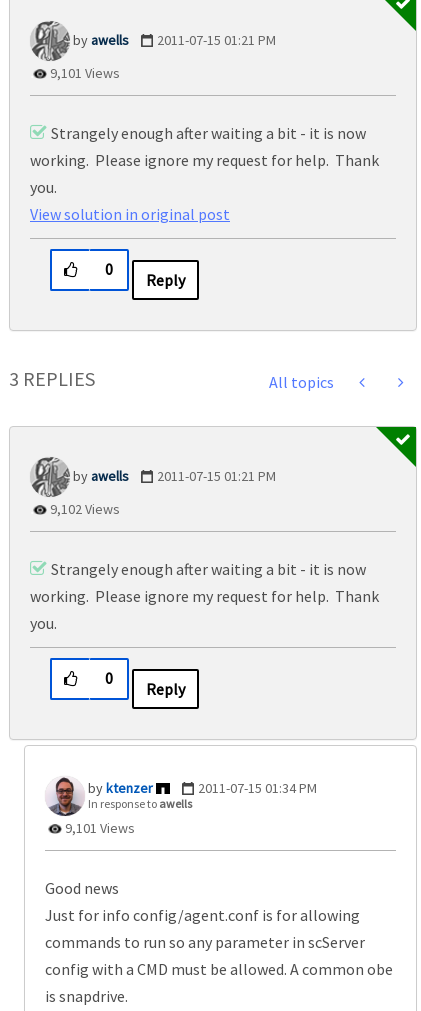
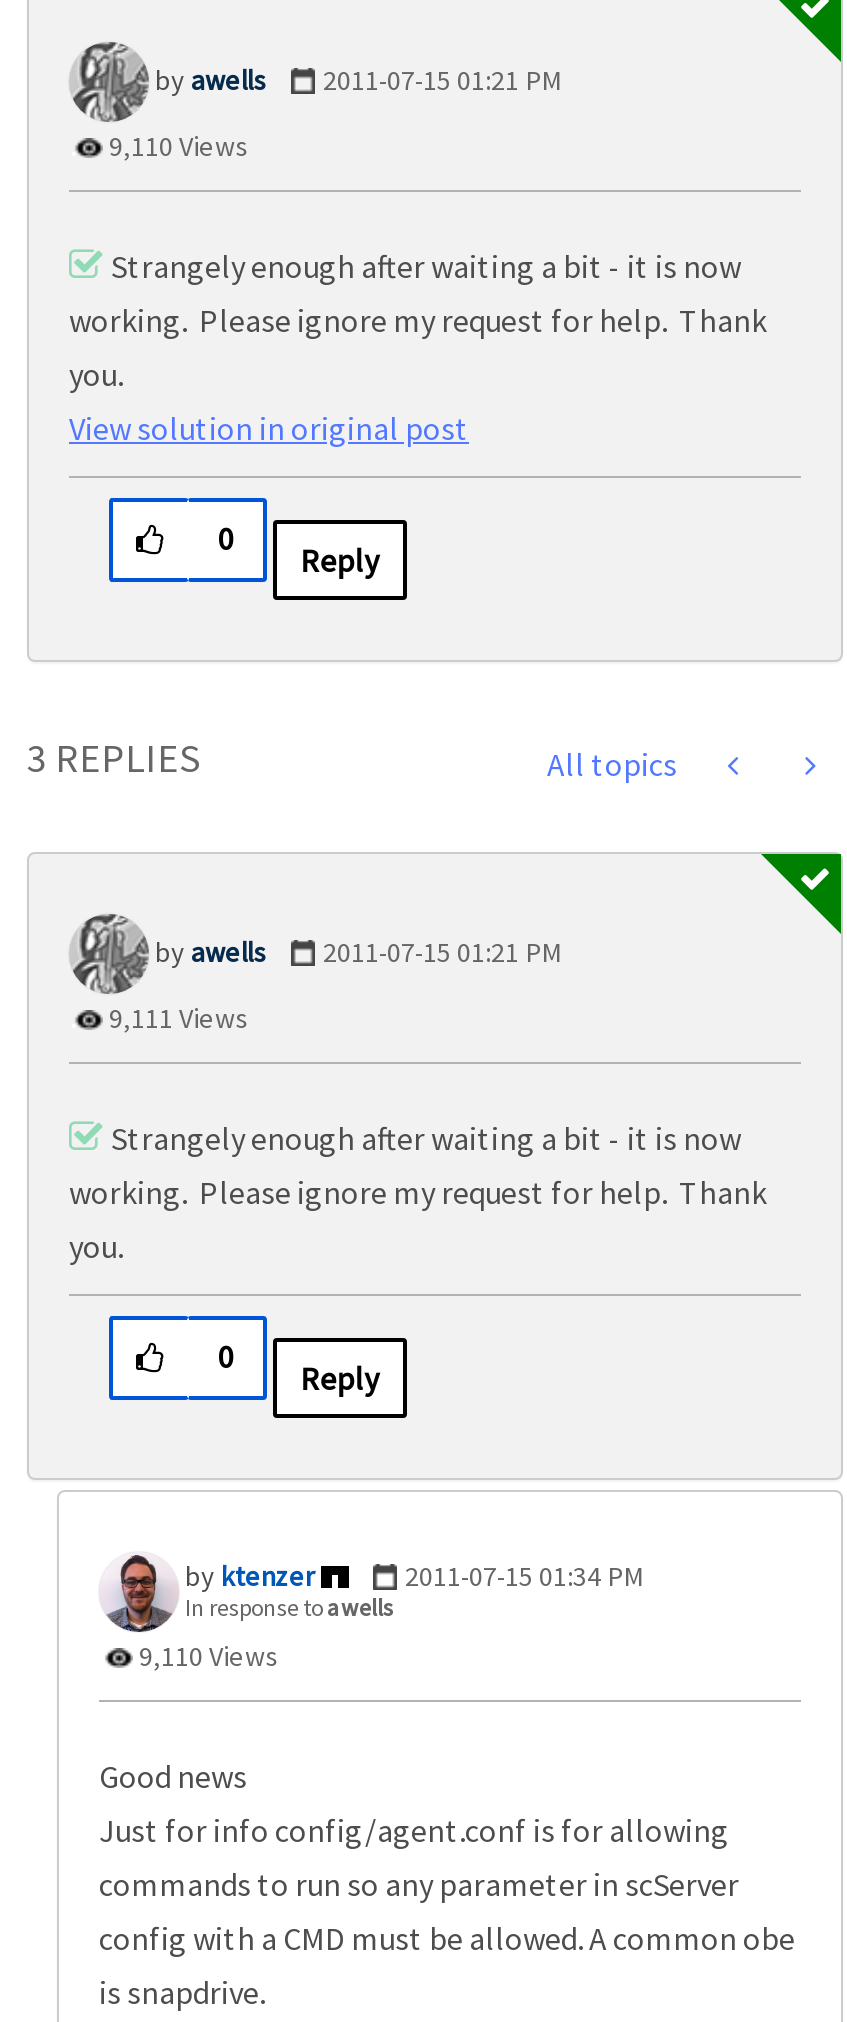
[47,64,120,82] 9,101 Views -> [103,129,249,165] 9,110 Views
[47,500,120,518] 9,102 Views -> [103,1001,249,1037] 9,111 Views
[62,819,135,837] 9,101 Views -> [133,1639,279,1675] 9,110 Views

